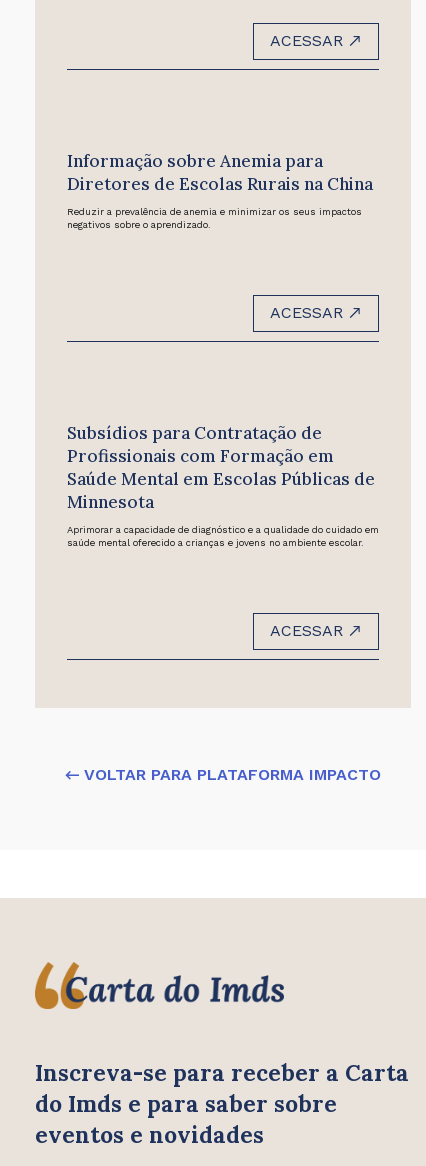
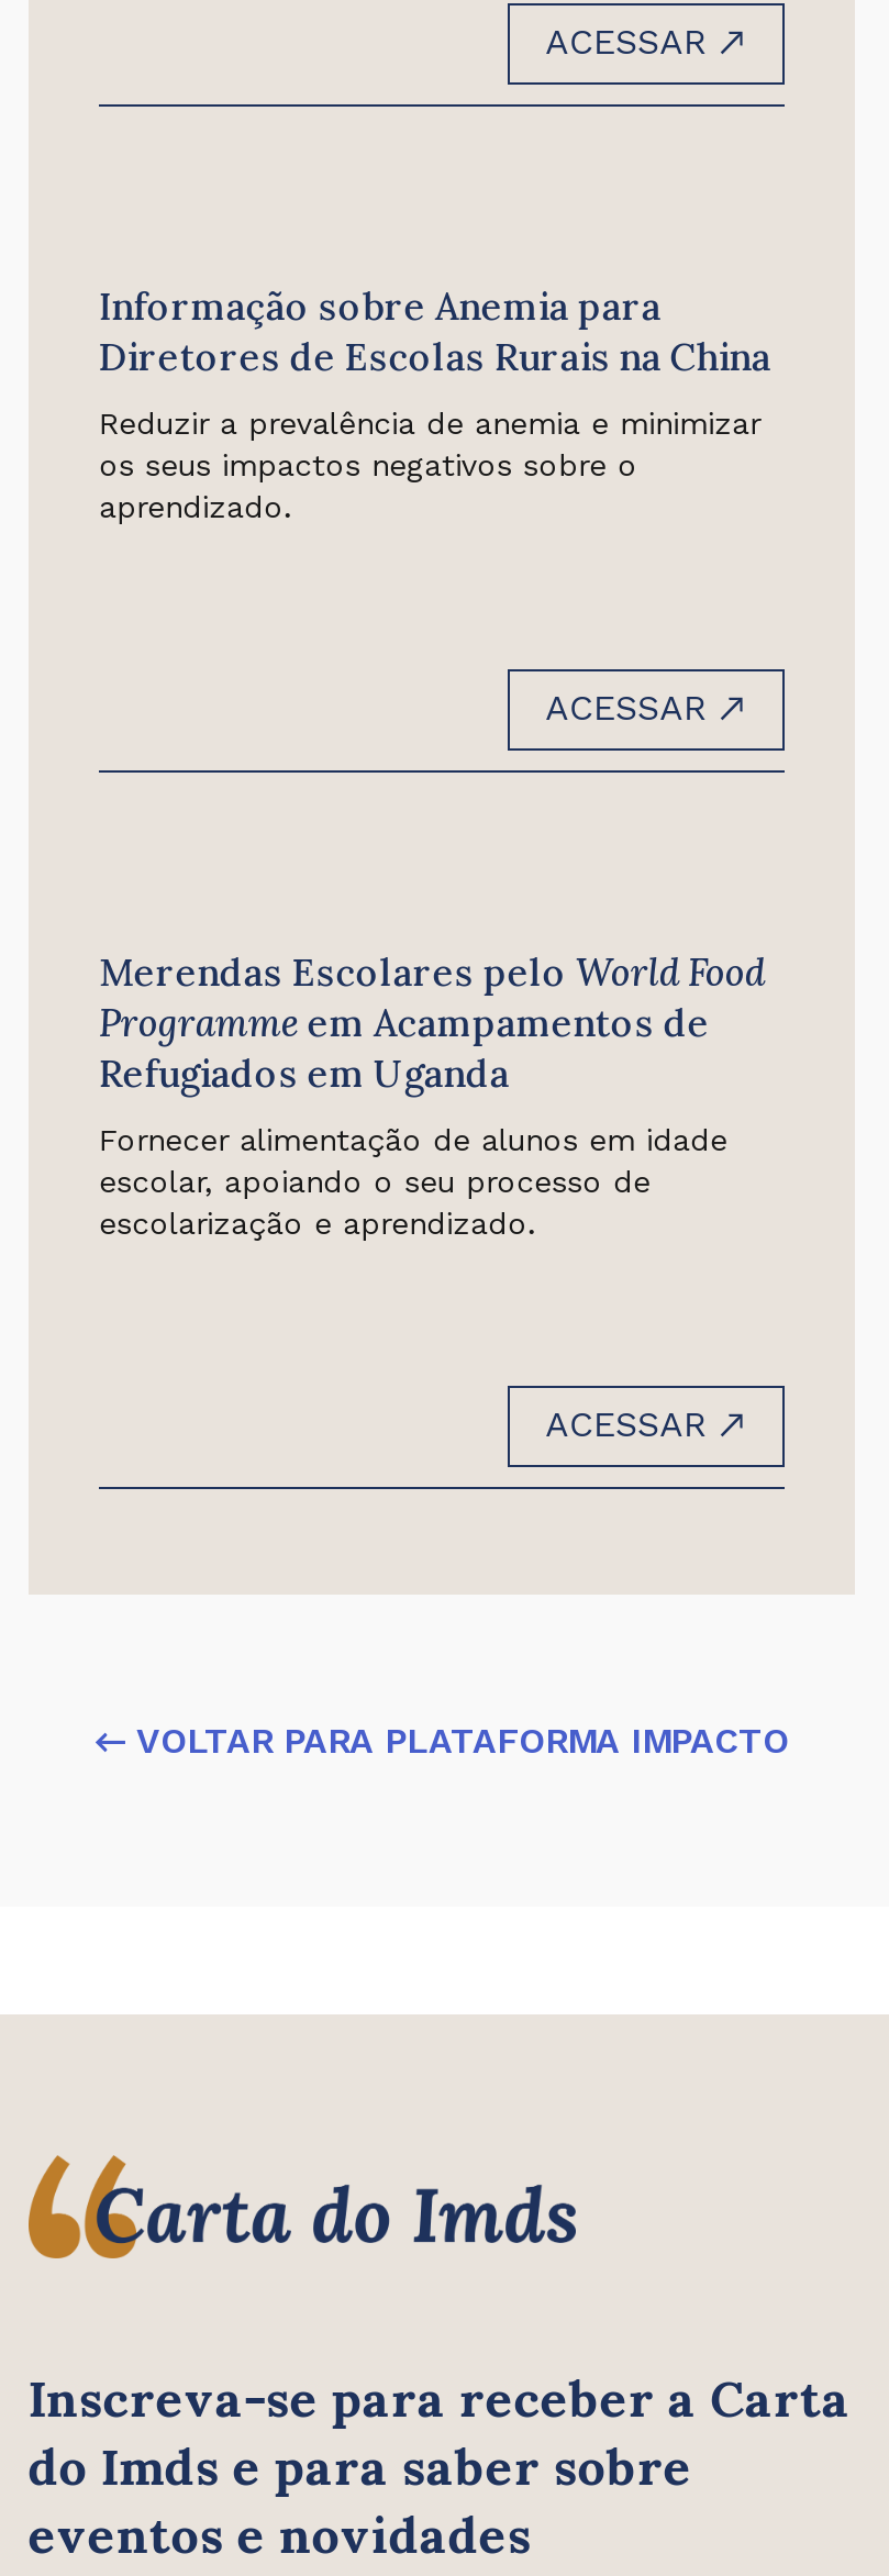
[67,422,375,513] Subsídios para Contratação de | Profissionais com Formação em | Saúde Mental em Escolas Públicas de | Minnesota -> [98,949,764,1099] Merendas Escolares pelo World Food | Programme em Acampamentos de | Refugiados em Uganda
[67,524,379,548] Aprimorar a capacidade de diagnóstico e a qualidade do cuidado em | saúde mental oferecido a crianças e jovens no ambiente escolar. -> [98,1122,727,1240] Fornecer alimentação de alunos em idade | escolar, apoiando o seu processo de | escolarização e aprendizado.

